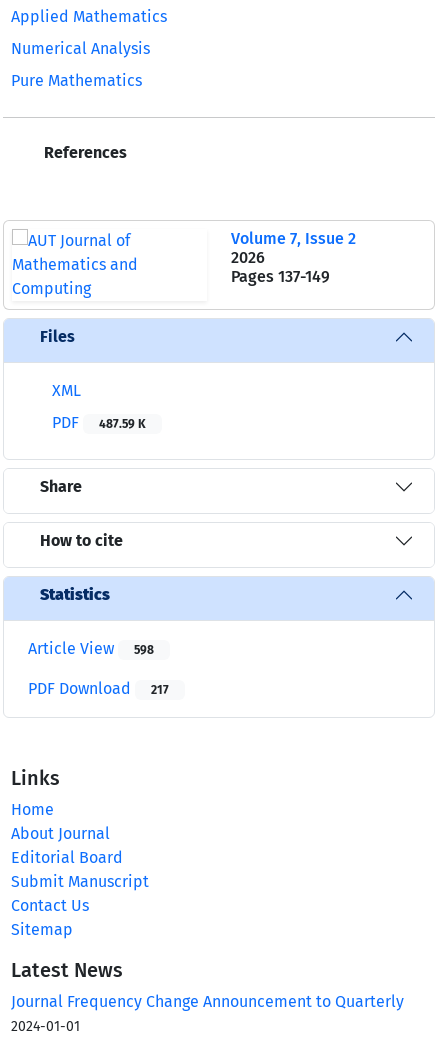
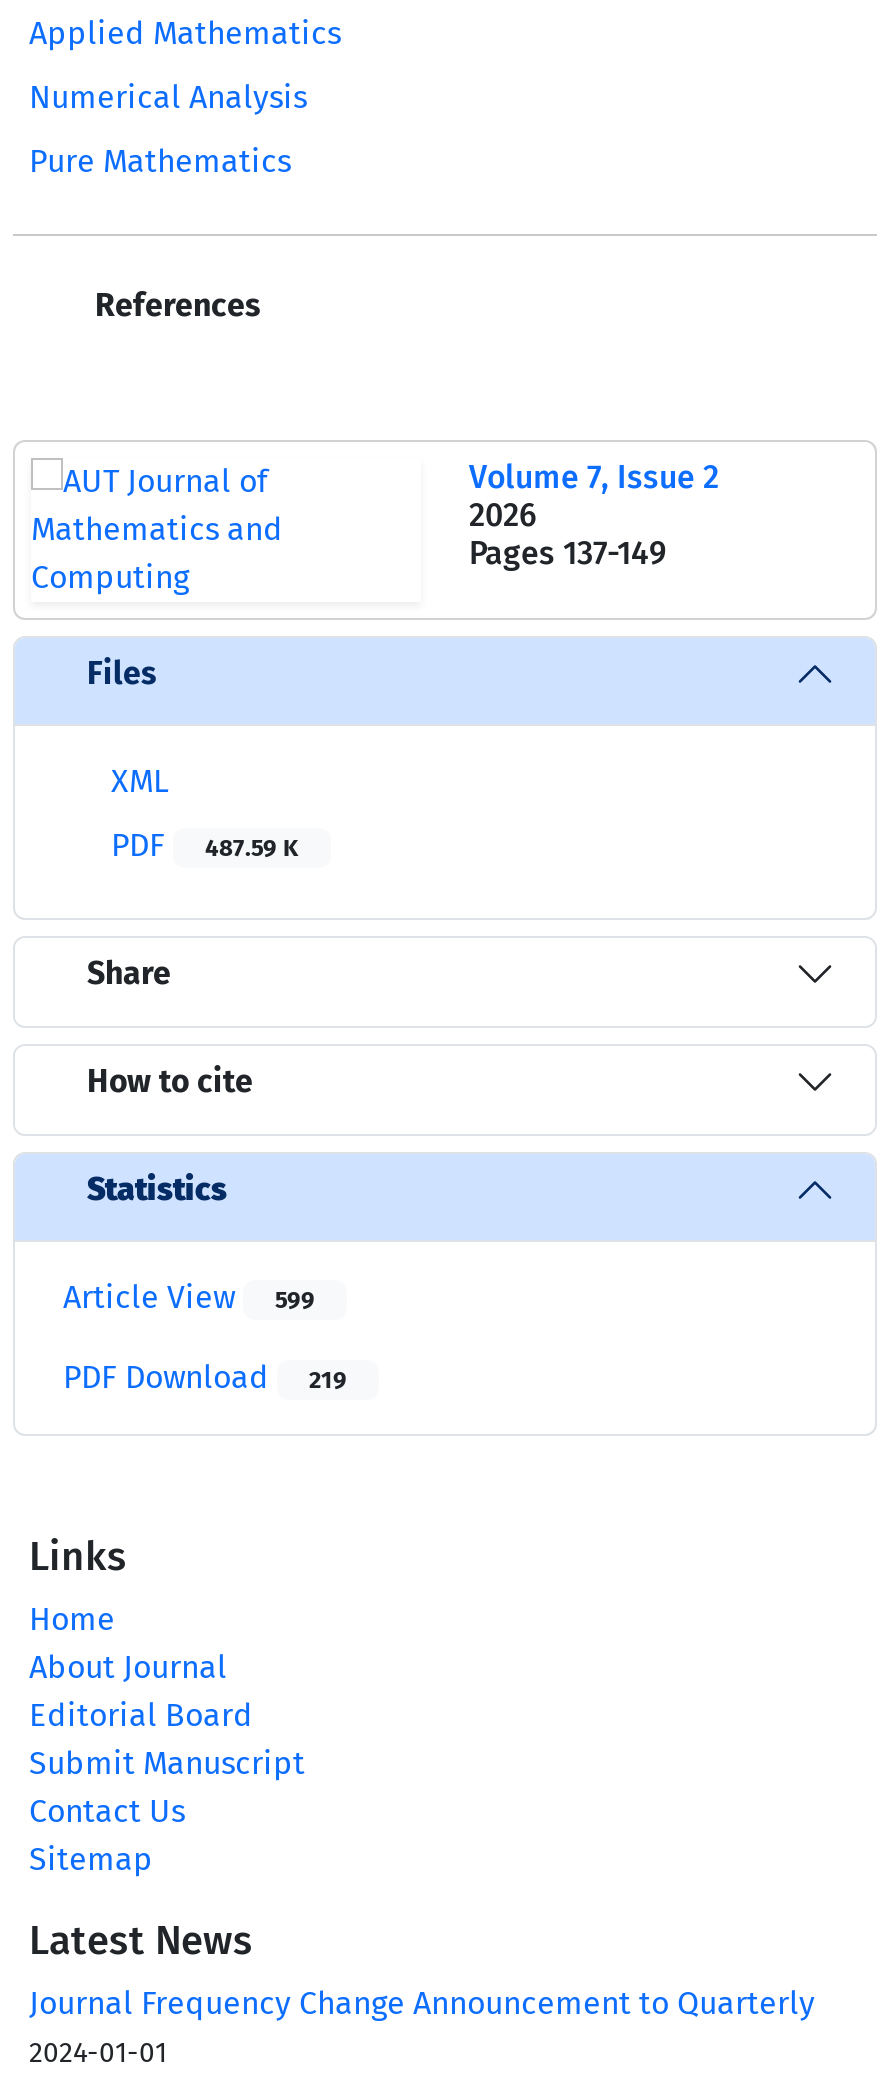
[28,639,154,658] Article View 598 -> [63,1278,315,1316] Article View 599
[28,679,169,698] PDF Download 217 -> [63,1358,347,1396] PDF Download 219

